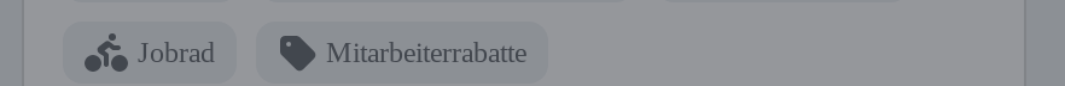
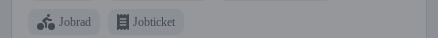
[326,35,526,69] Mitarbeiterrabatte -> [133,15,175,29] Jobticket

